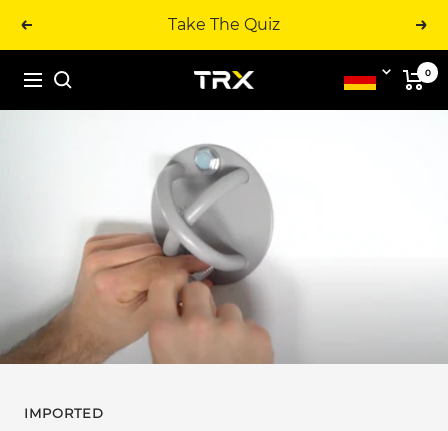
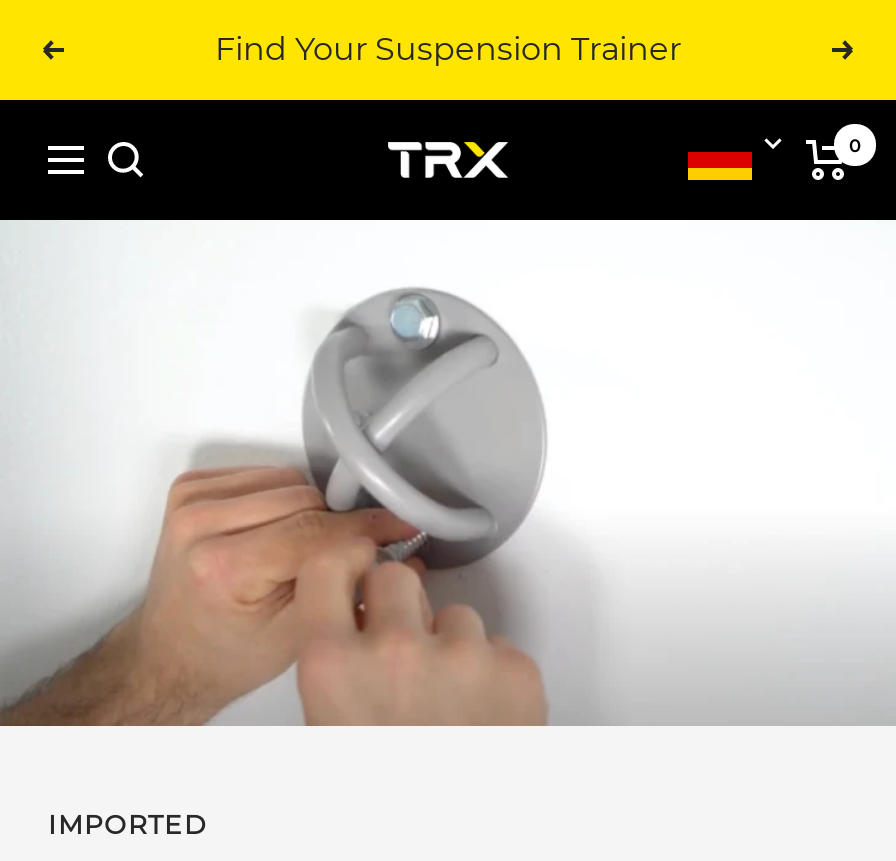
[168,15,280,34] Take The Quiz -> [215,30,681,68] Find Your Suspension Trainer

